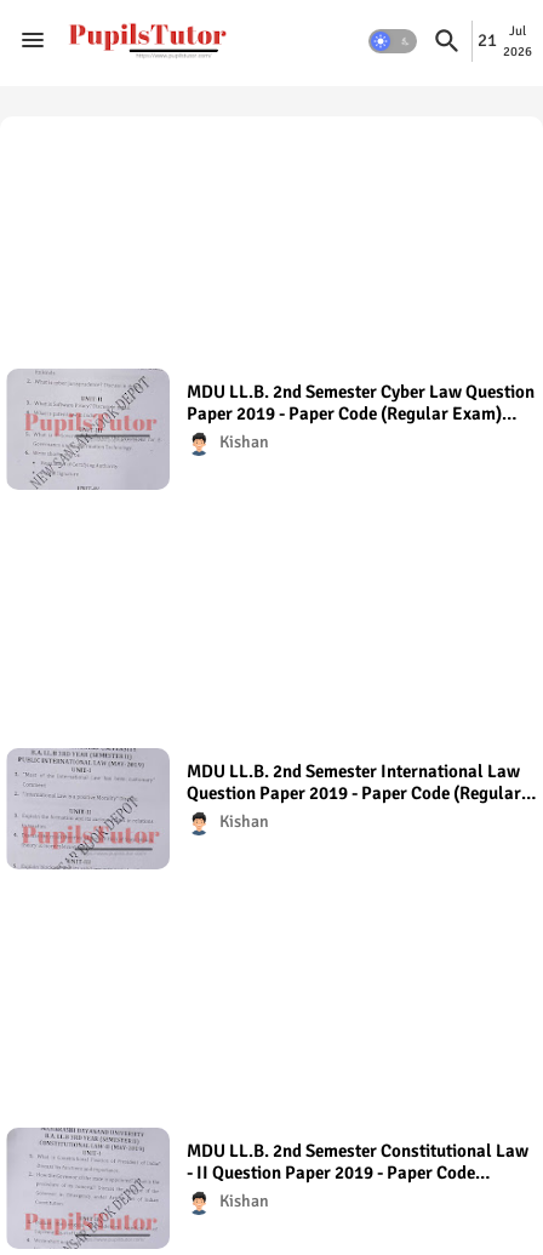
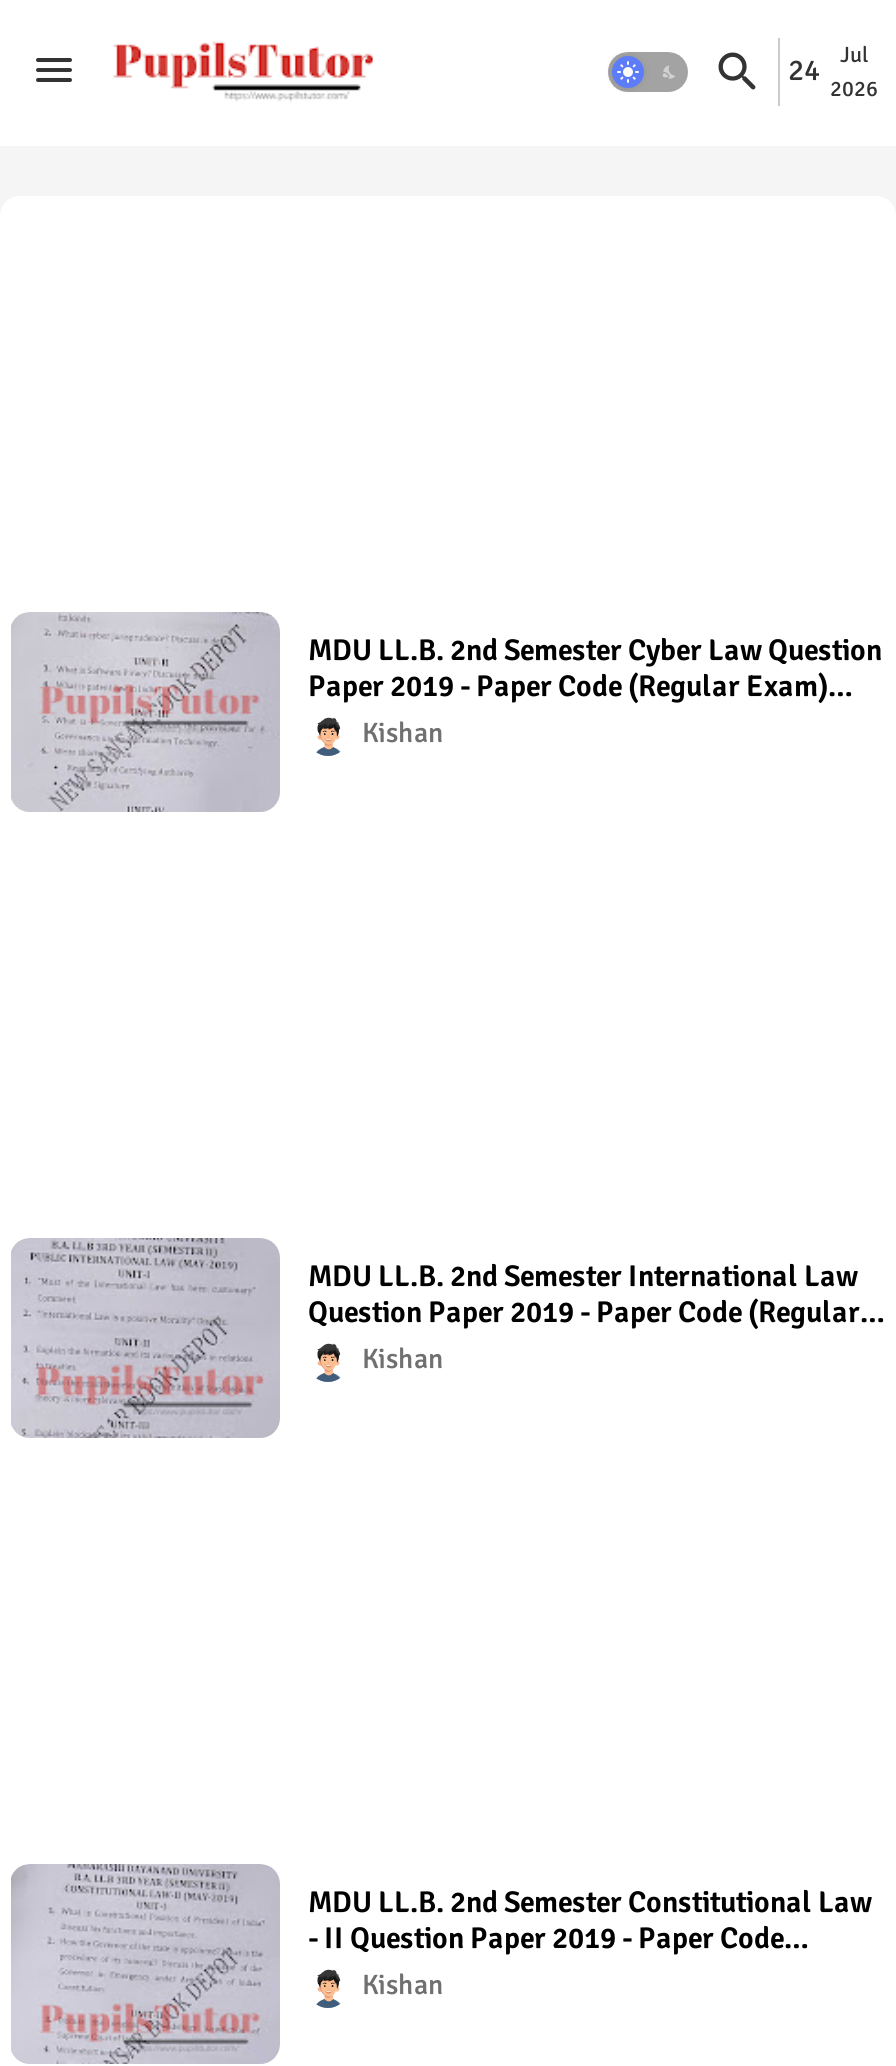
[478,22,532,59] 21 2026 Jul -> [788,41,878,101] 24 2026 Jul

